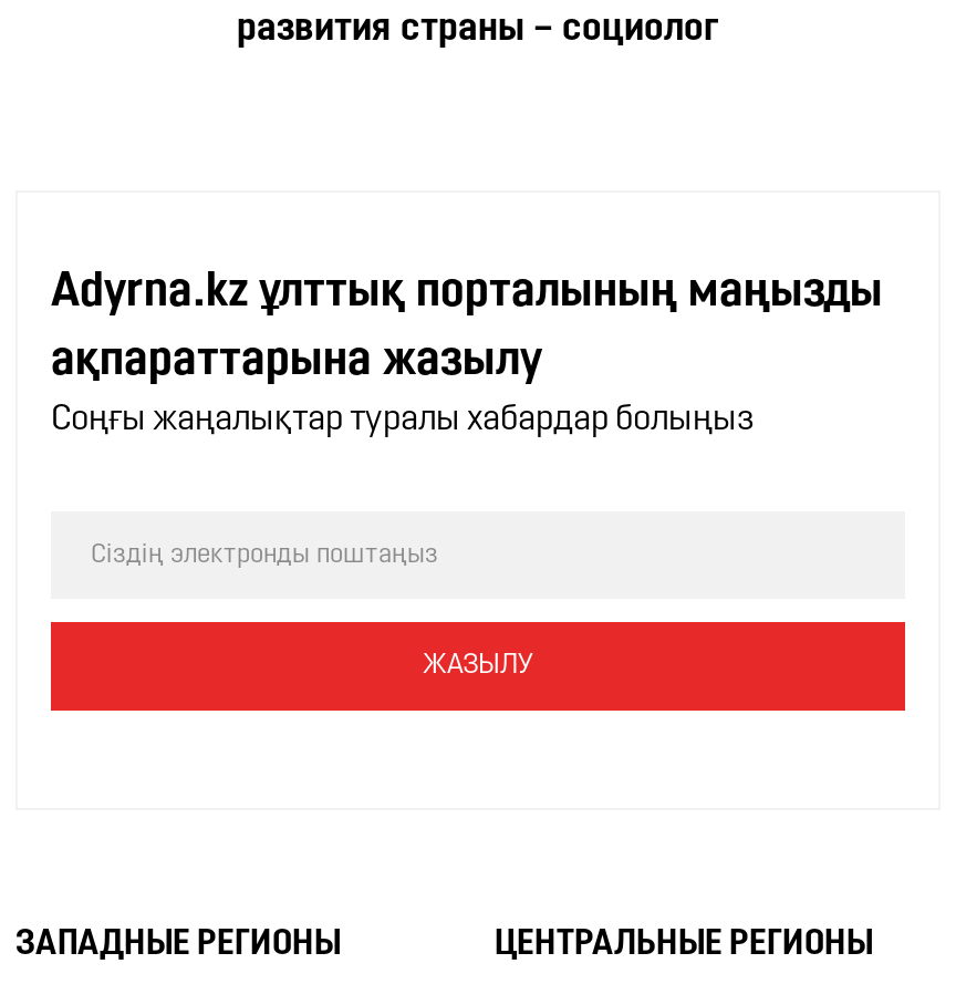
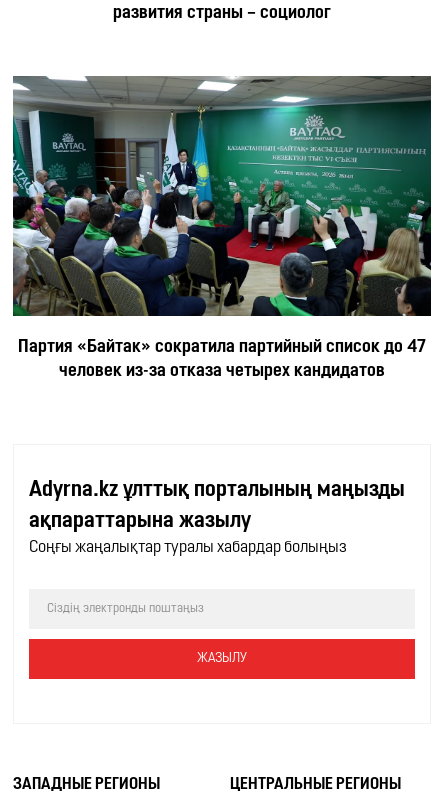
none -> [12,75,432,381] [image] | Партия «Байтак» сократила партийный список до 47 | человек из-за отказа четырех кандидатов

